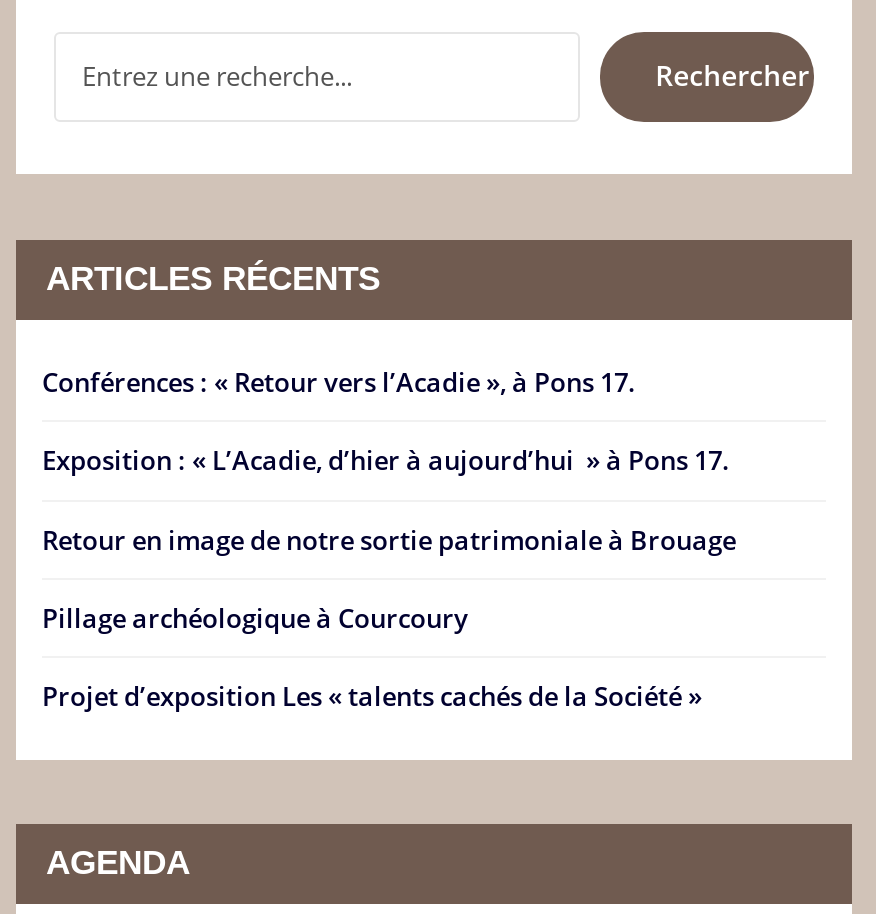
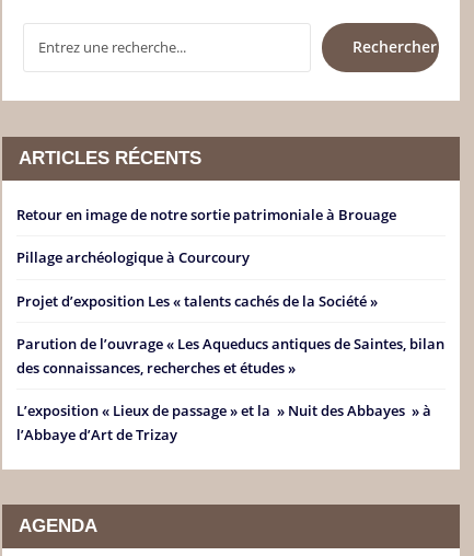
[42,364,730,479] Conférences : « Retour vers l’Acadie », à Pons 17. | Exposition : « L’Acadie, d’hier à aujourd’hui » à Pons 17. -> none
moved [42,521,736,714] -> [16,205,396,311]: Retour en image de notre sortie patrimoniale à Brouage | Pillage archéologique à Courcoury | Projet d’exposition Les « talents cachés de la Société »
none -> [16,334,444,445] Parution de l’ouvrage « Les Aqueducs antiques de Saintes, bilan | des connaissances, recherches et études » | L’exposition « Lieux de passage » et la » Nuit des Abbayes » à | l’Abbaye d’Art de Trizay

